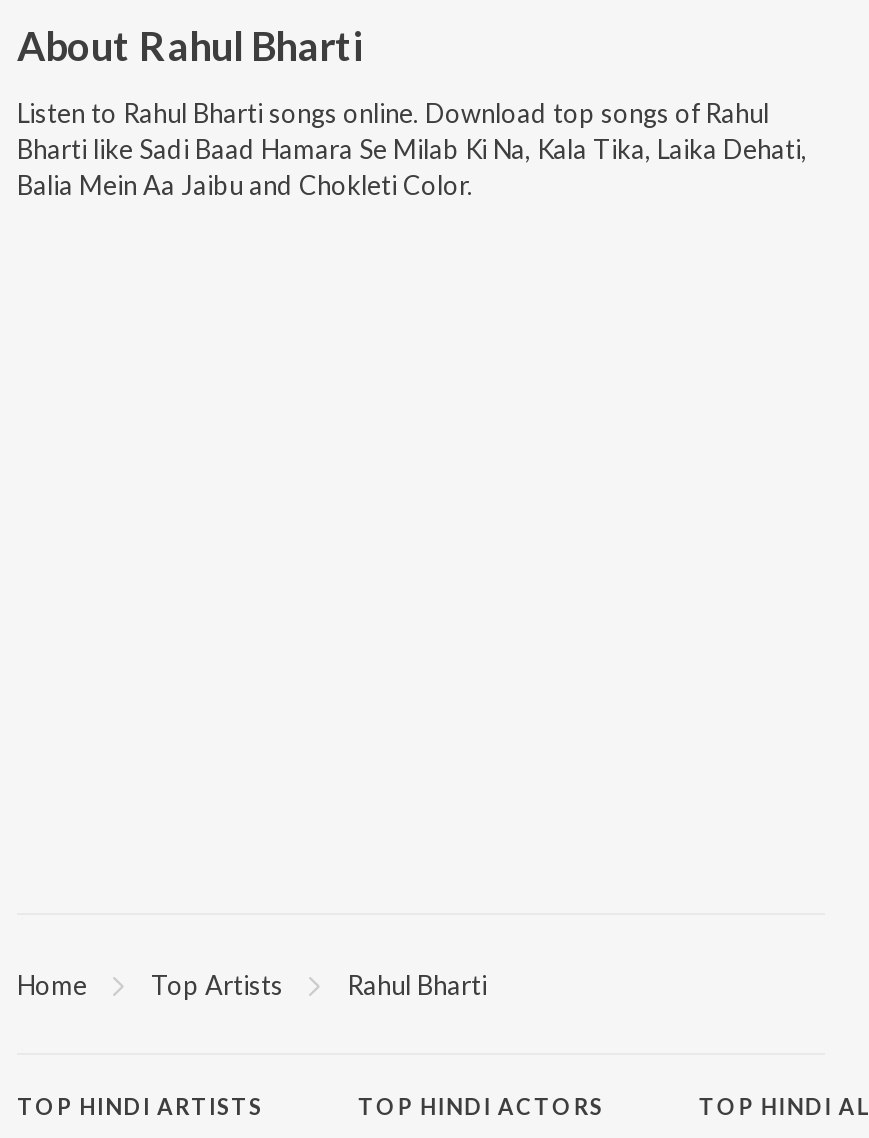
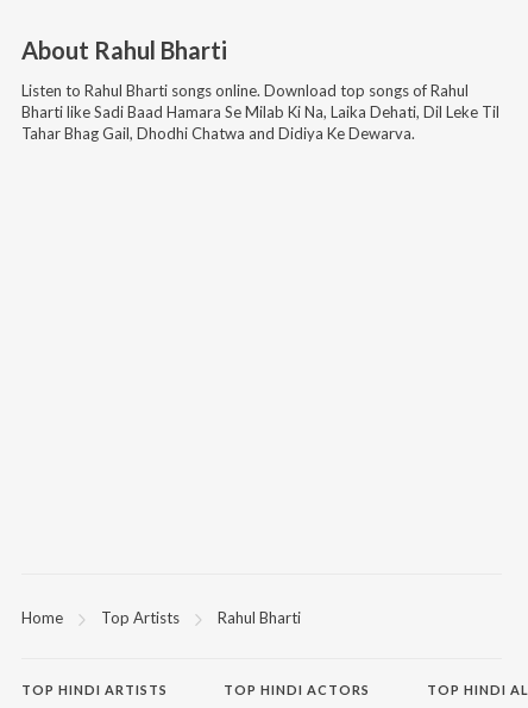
[17,133,807,201] Bharti like Sadi Baad Hamara Se Milab Ki Na, Kala Tika, Laika Dehati, | Balia Mein Aa Jaibu and Chokleti Color. -> [21,102,499,143] Bharti like Sadi Baad Hamara Se Milab Ki Na, Laika Dehati, Dil Leke Til | Tahar Bhag Gail, Dhodhi Chatwa and Didiya Ke Dewarva.

